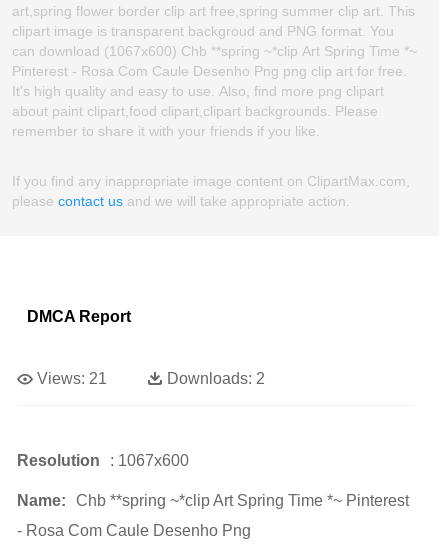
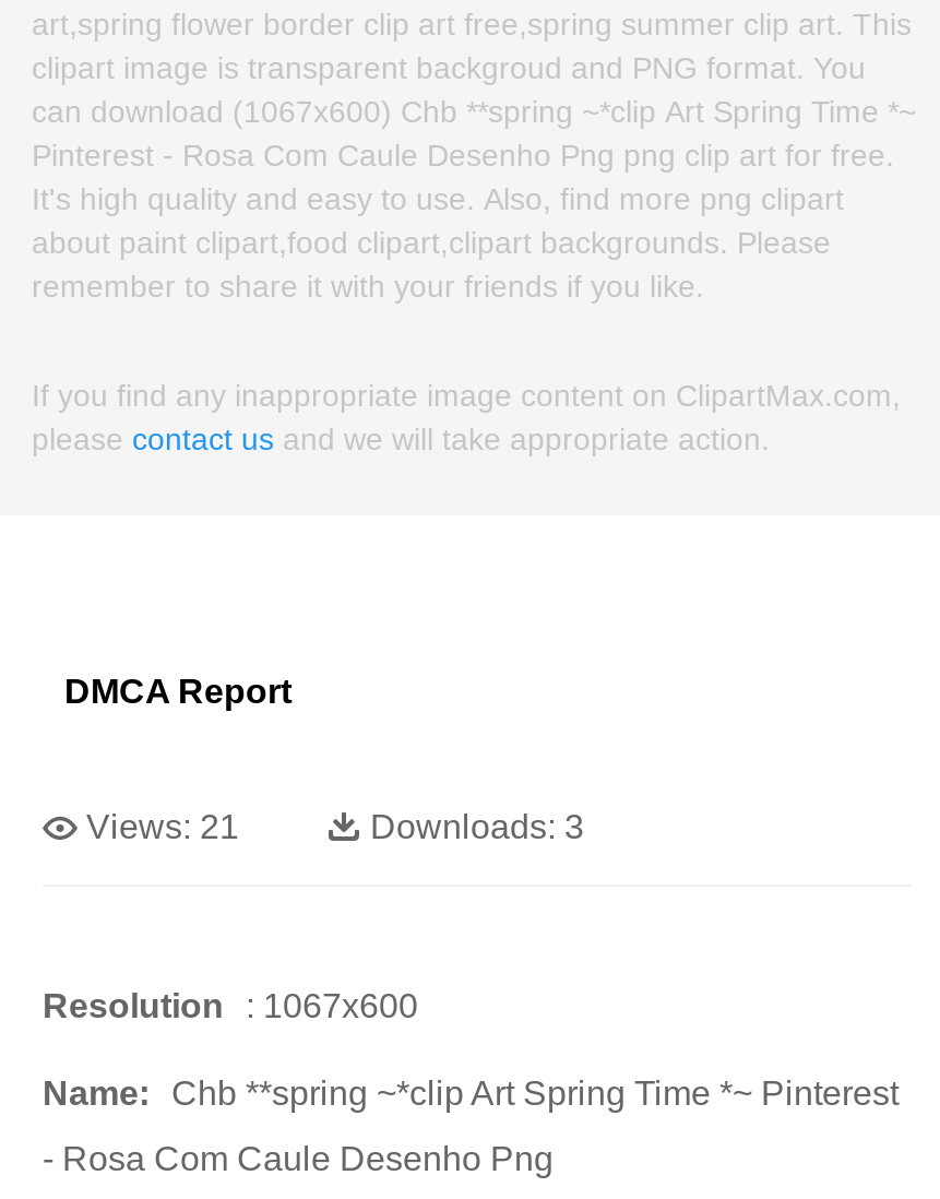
[167,370,265,387] Downloads: 2 -> [370,807,584,844] Downloads: 3

